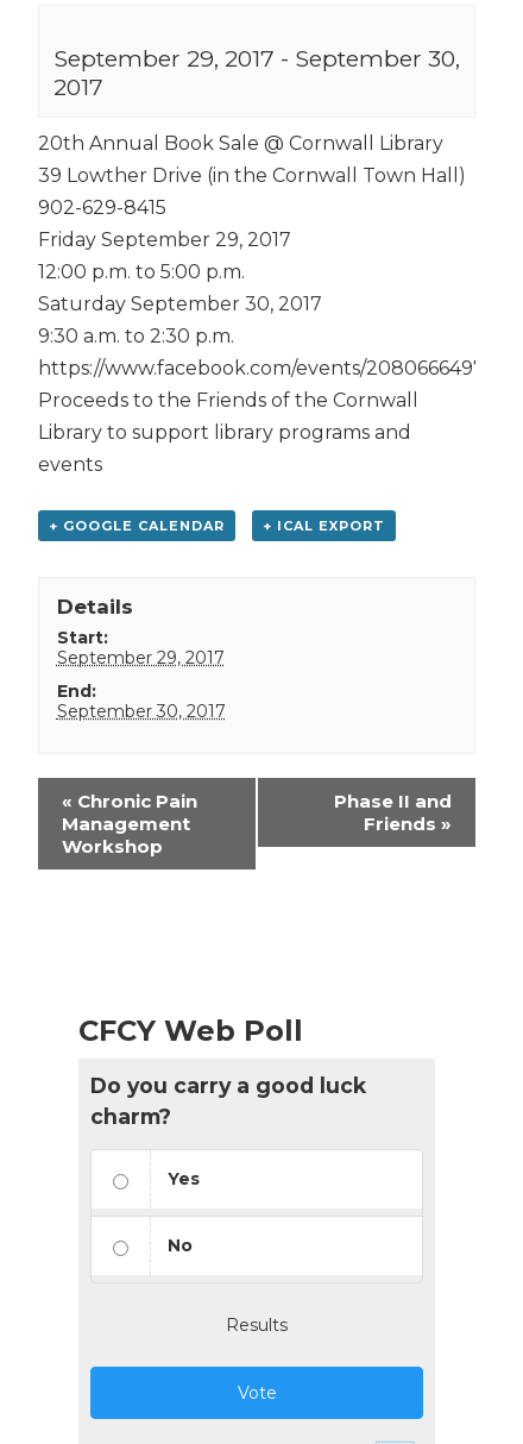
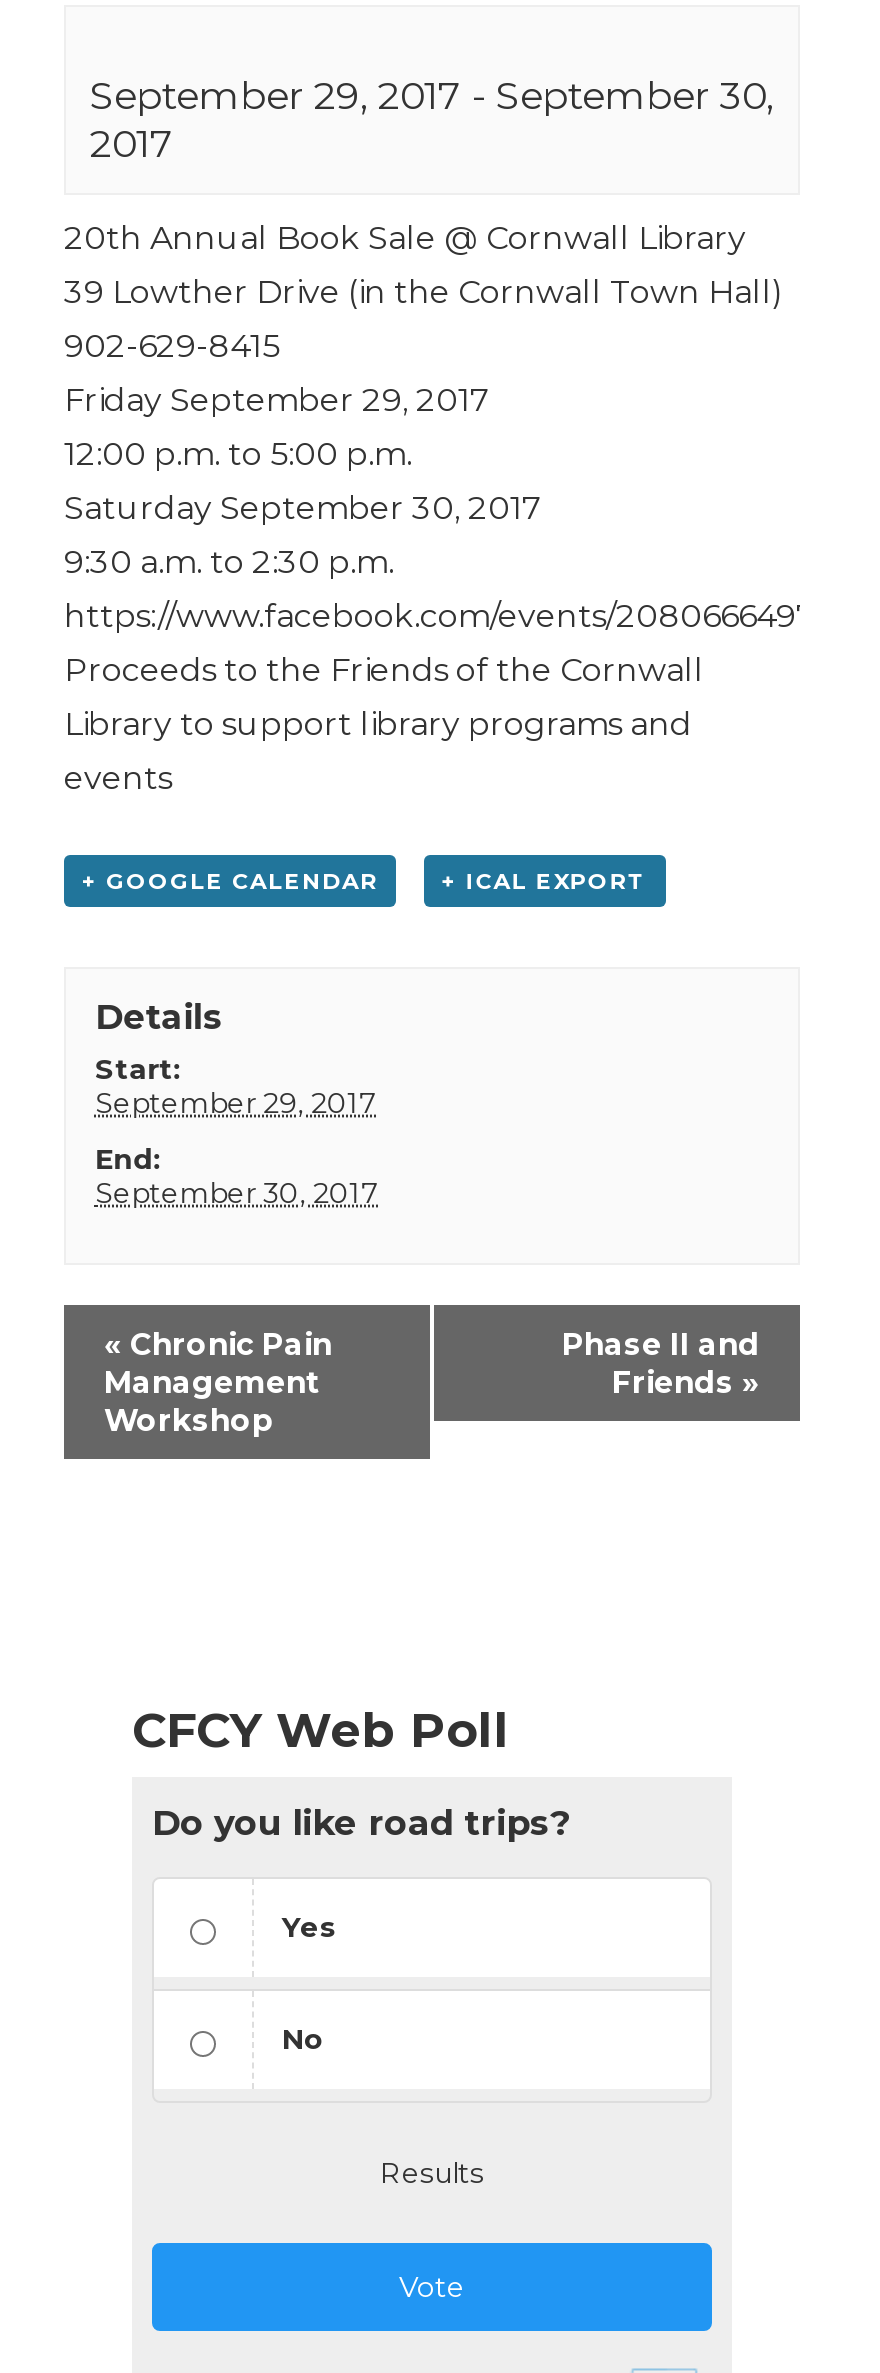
[90,1073,366,1129] Do you carry a good luck | charm? -> [152,1802,570,1844] Do you like road trips?

